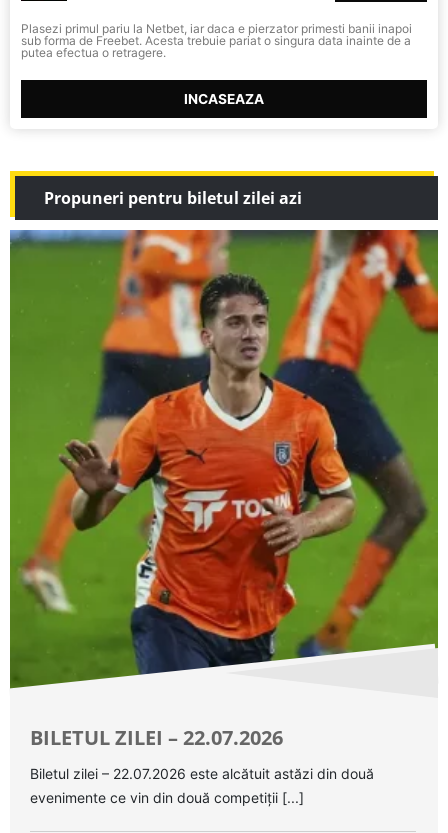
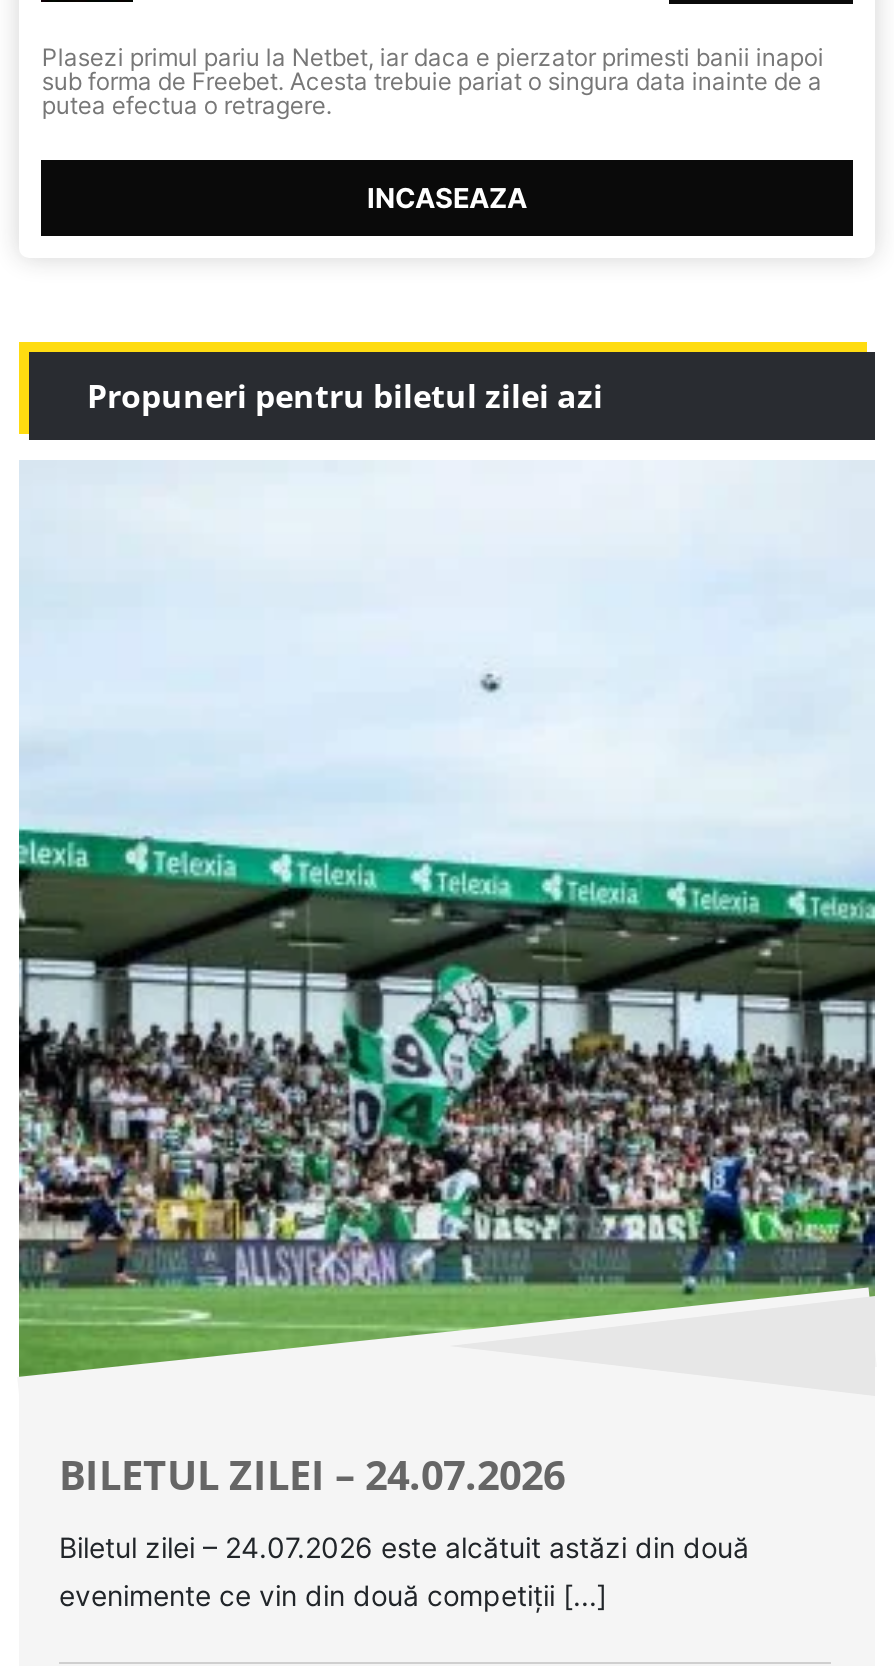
[9,229,439,751] [image] | BILETUL ZILEI – 22.07.2026 -> [17,460,877,1502] [image] | BILETUL ZILEI – 24.07.2026
[30,765,374,782] Biletul zilei – 22.07.2026 este alcătuit astăzi din două -> [59,1530,749,1564] Biletul zilei – 24.07.2026 este alcătuit astăzi din două

